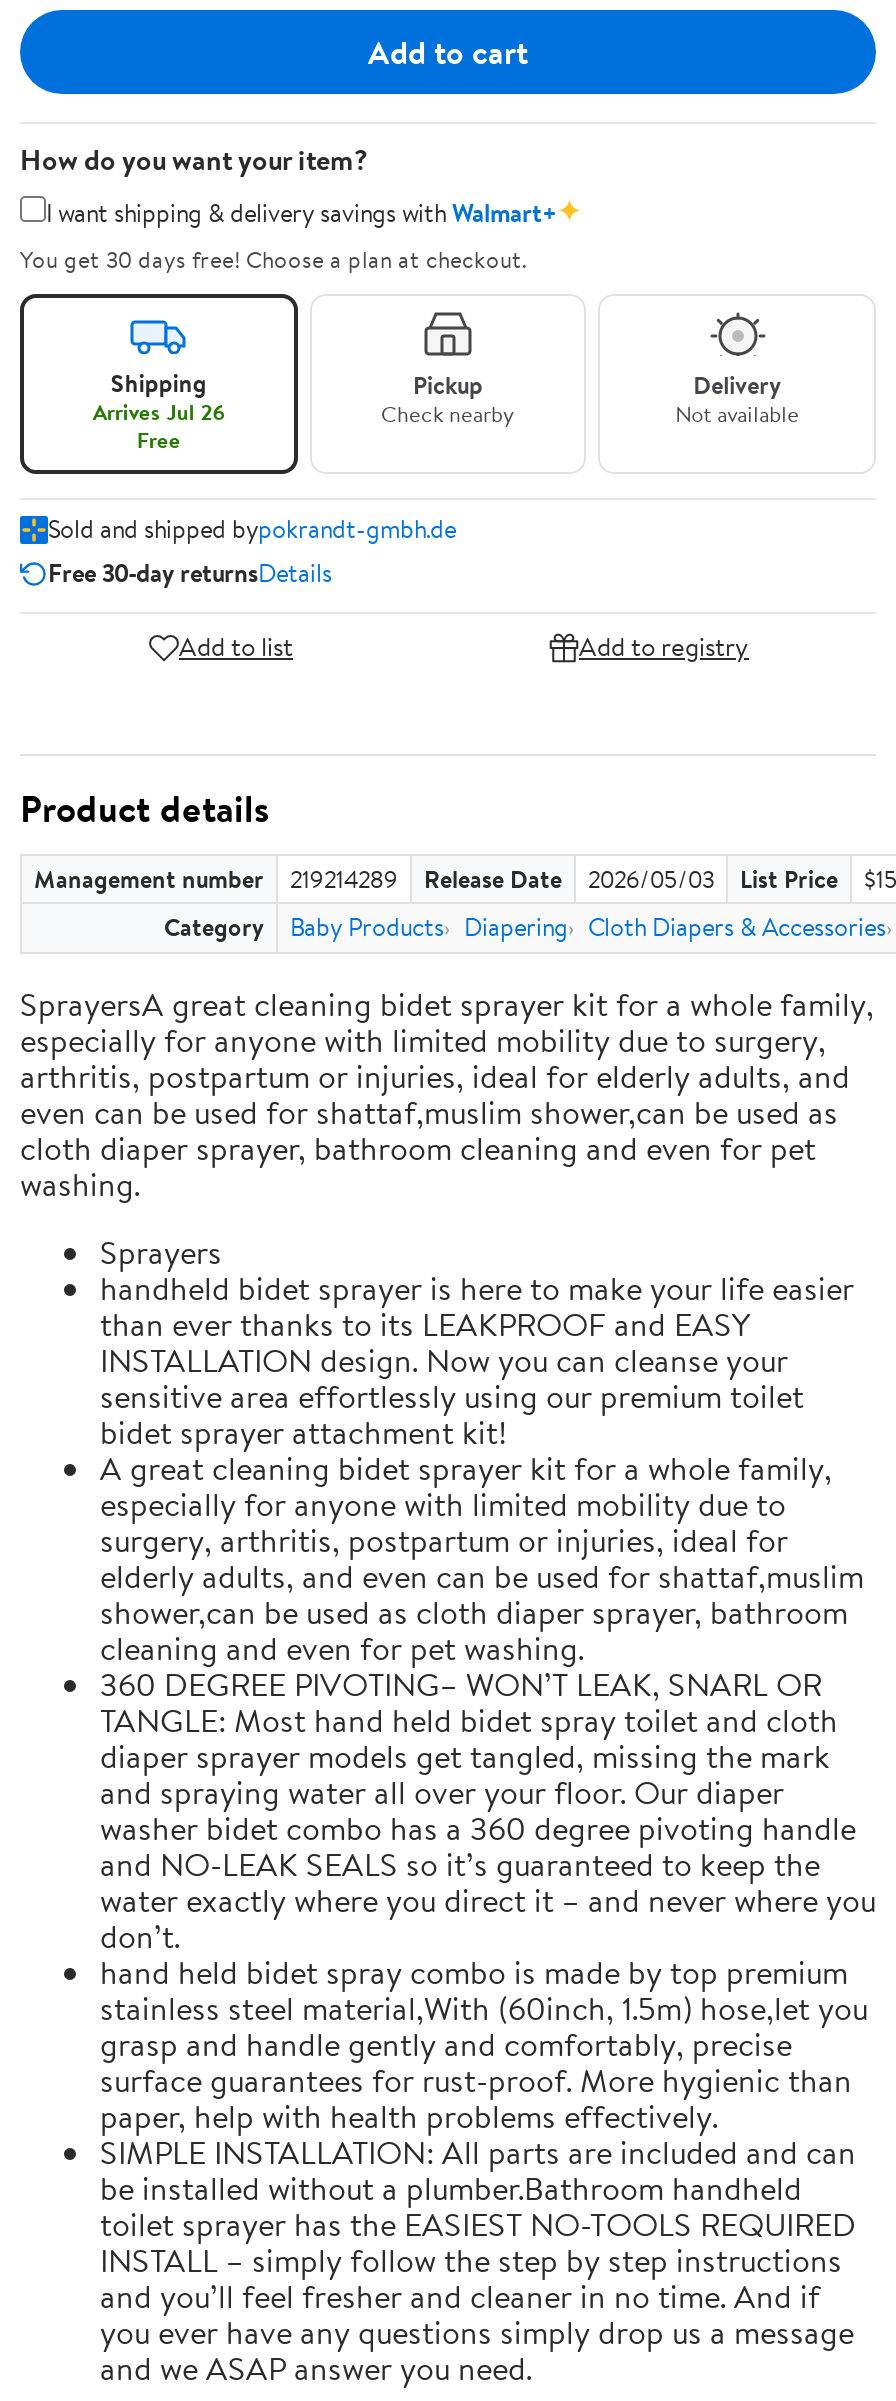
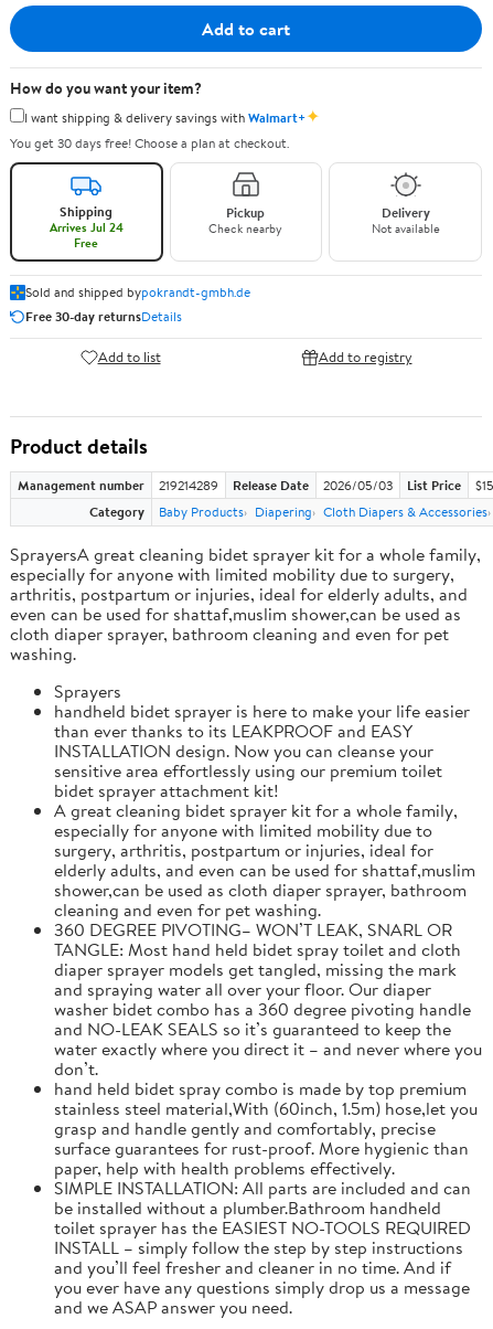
[93,396,225,428] Arrives Jul 26 -> [49,219,123,236] Arrives Jul 24

